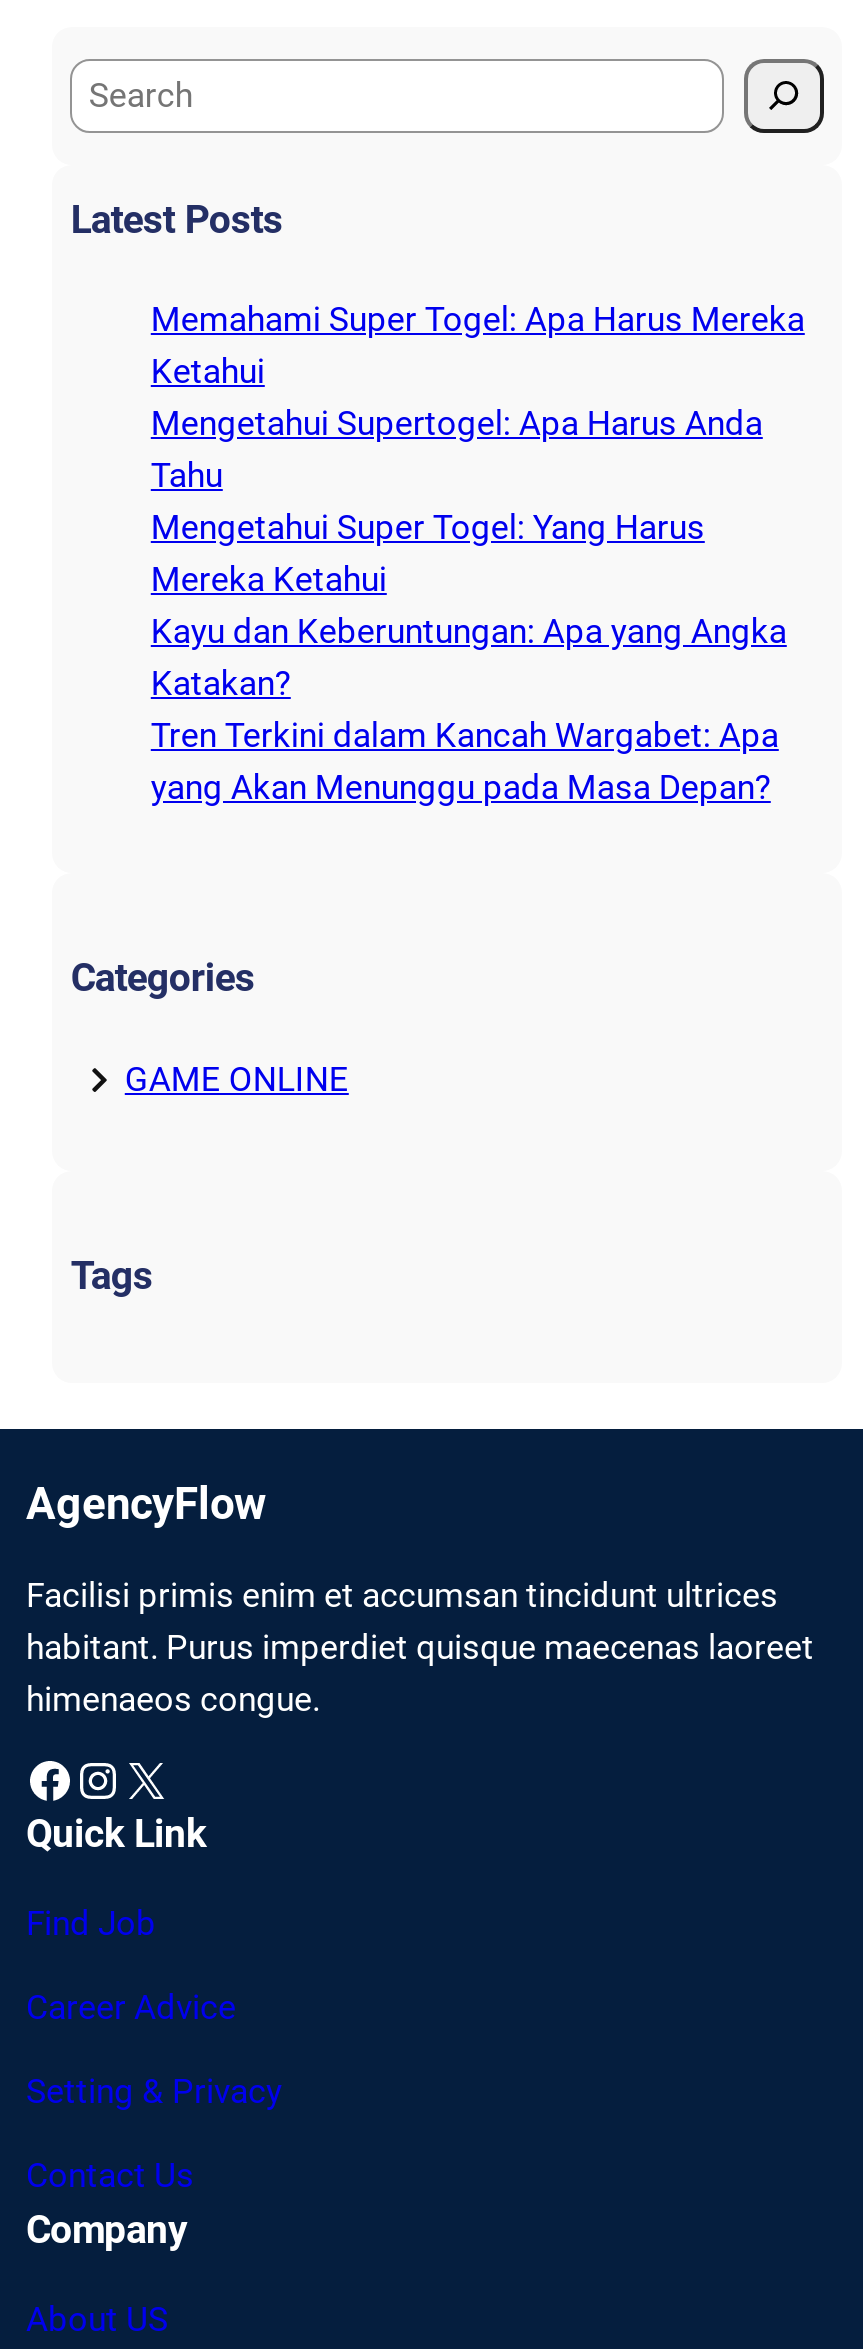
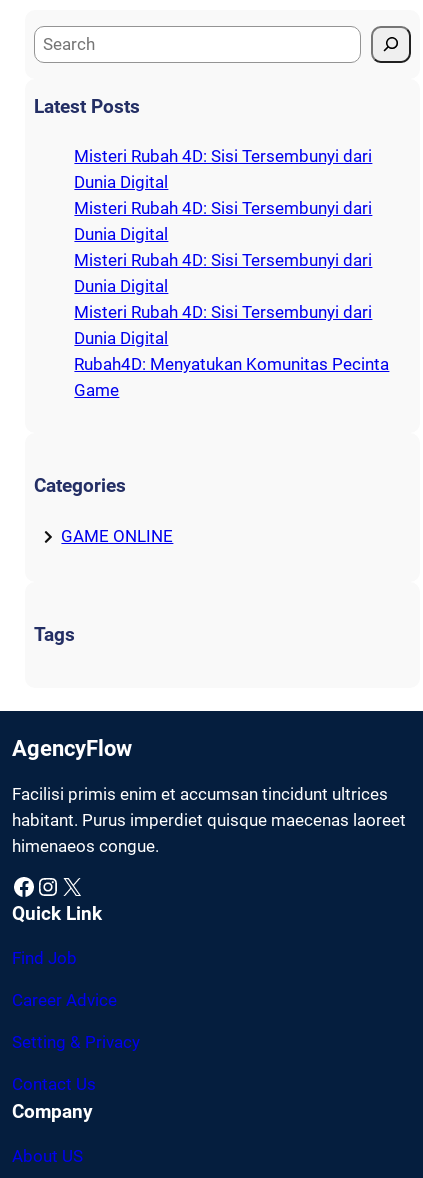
[151,299,805,807] Memahami Super Togel: Apa Harus Mereka | Ketahui | Mengetahui Supertogel: Apa Harus Anda | Tahu | Mengetahui Super Togel: Yang Harus | Mereka Ketahui | Kayu dan Keberuntungan: Apa yang Angka | Katakan? | Tren Terkini dalam Kancah Wargabet: Apa | yang Akan Menunggu pada Masa Depan? -> [74,146,389,400] Misteri Rubah 4D: Sisi Tersembunyi dari | Dunia Digital | Misteri Rubah 4D: Sisi Tersembunyi dari | Dunia Digital | Misteri Rubah 4D: Sisi Tersembunyi dari | Dunia Digital | Misteri Rubah 4D: Sisi Tersembunyi dari | Dunia Digital | Rubah4D: Menyatukan Komunitas Pecinta | Game

